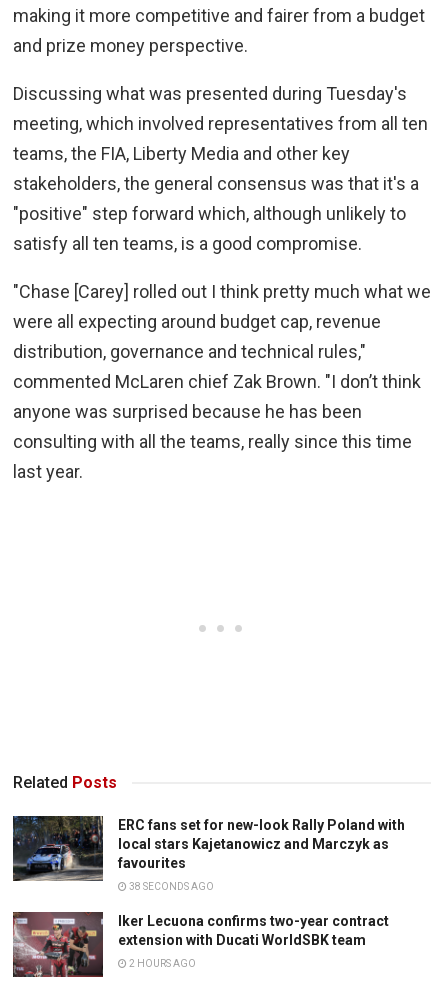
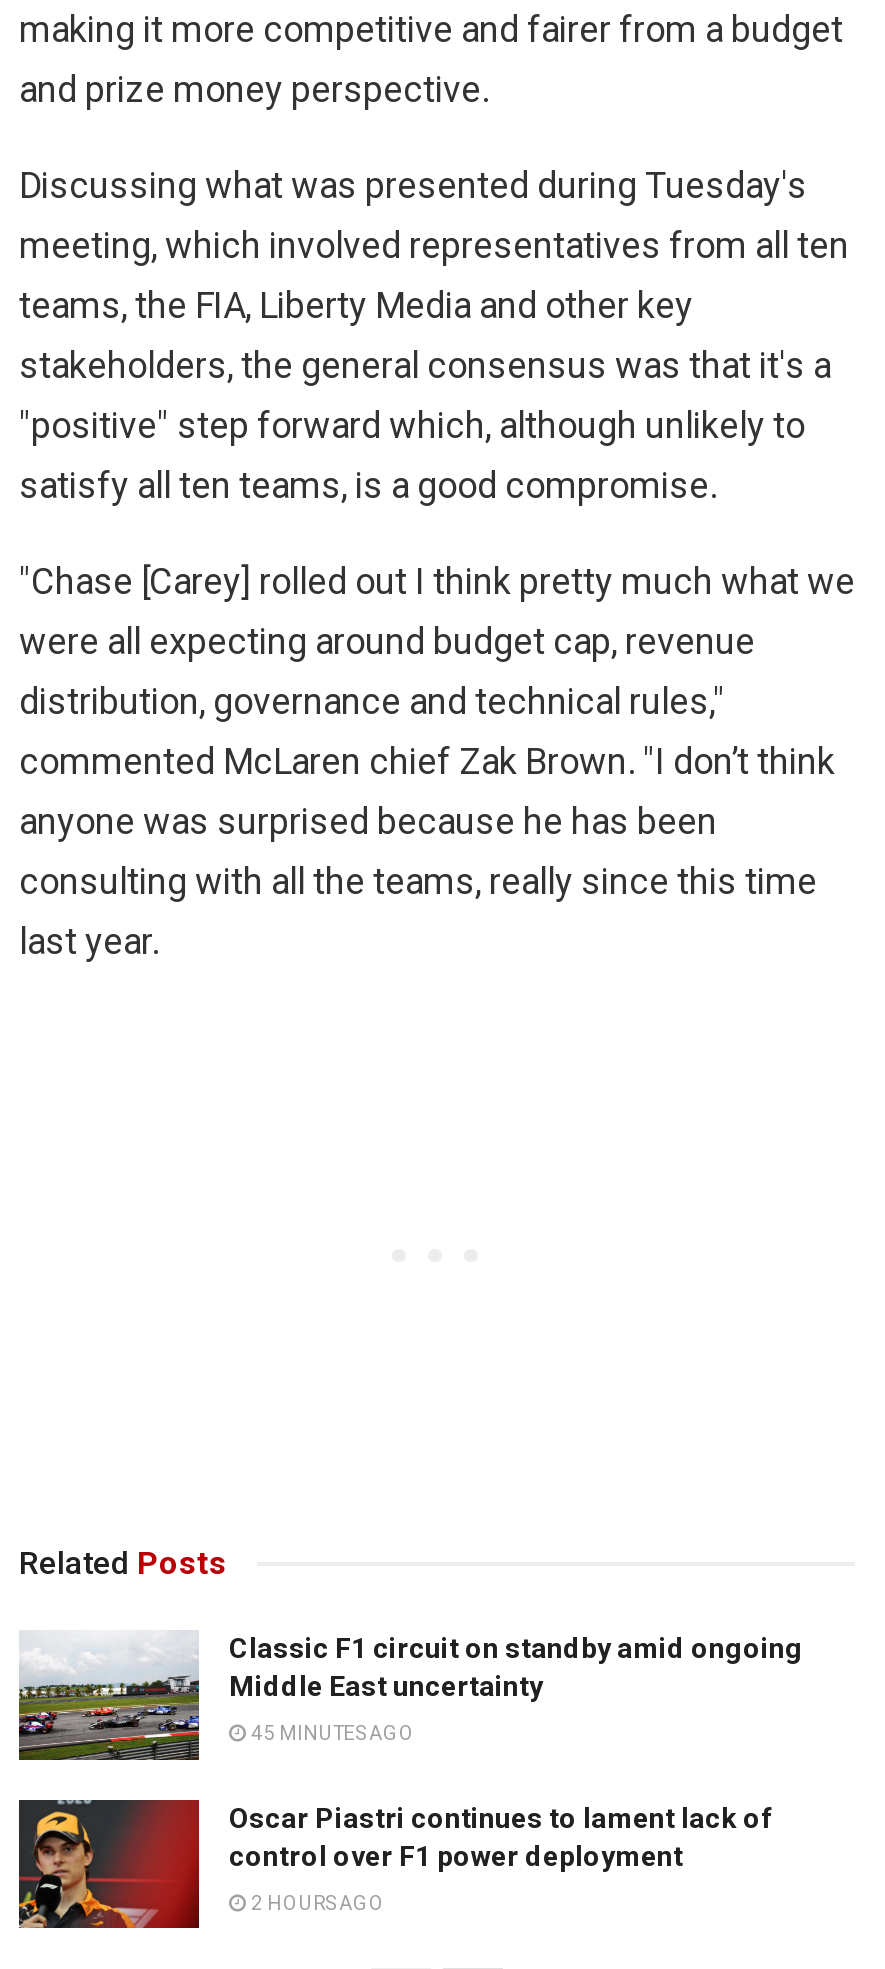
[12,815,405,882] [image] | ERC fans set for new-look Rally Poland with | local stars Kajetanowicz and Marczyk as | favourites -> [19,1630,803,1764] [image] | Classic F1 circuit on standby amid ongoing | Middle East uncertainty
[127,881,214,892] 38 SECONDS AGO -> [247,1722,415,1744] 45 MINUTES AGO
[12,911,389,978] [image] | Iker Lecuona confirms two-year contract | extension with Ducati WorldSBK team -> [17,1798,771,1932] [image] | Oscar Piastri continues to lament lack of | control over F1 power deployment

